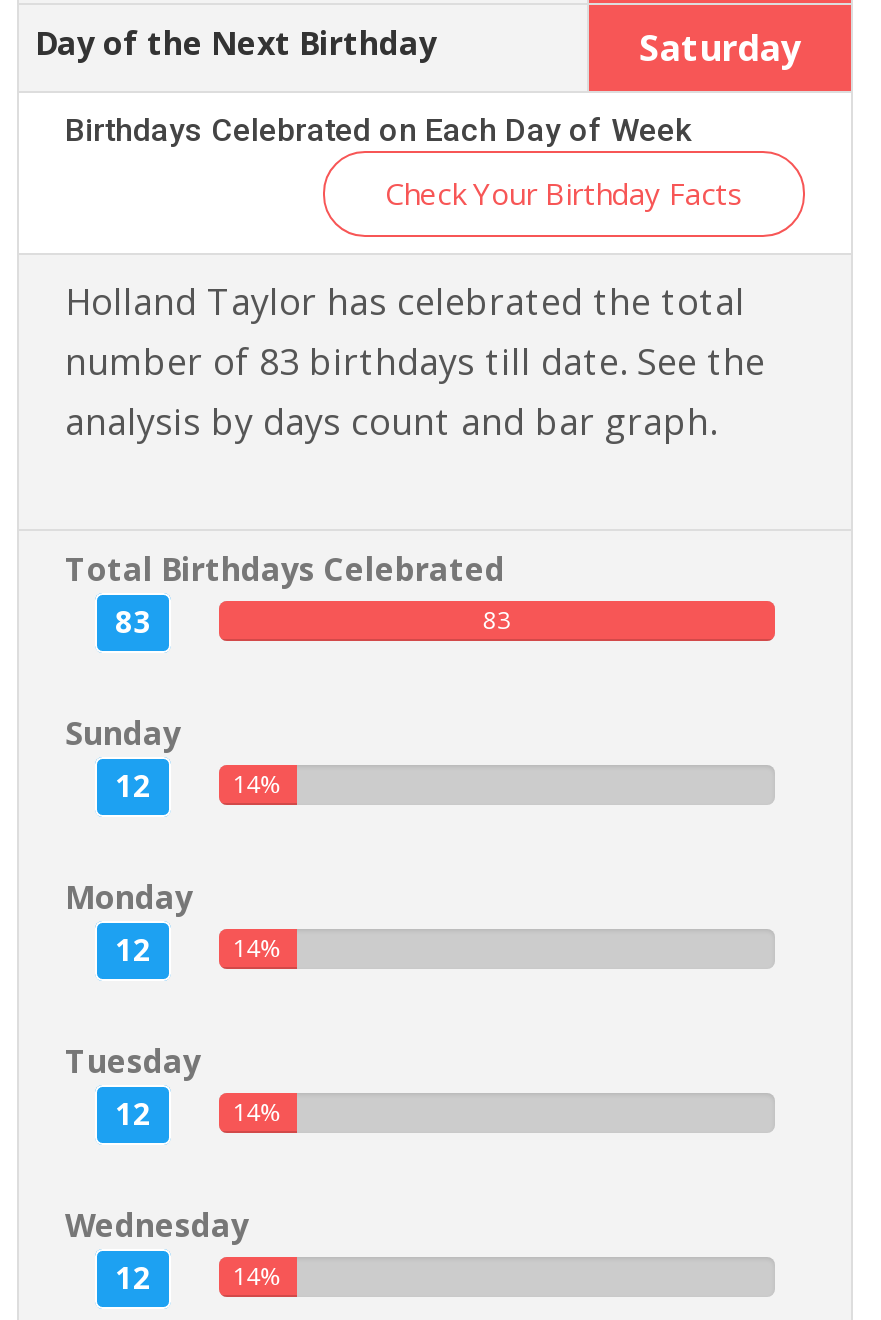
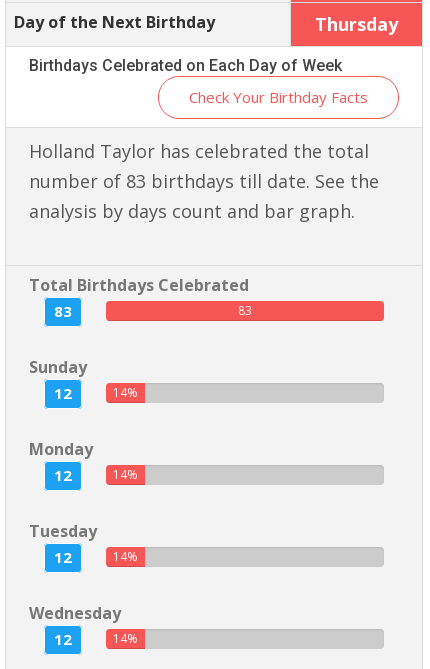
[639,23,801,71] Saturday -> [315,12,398,36] Thursday

